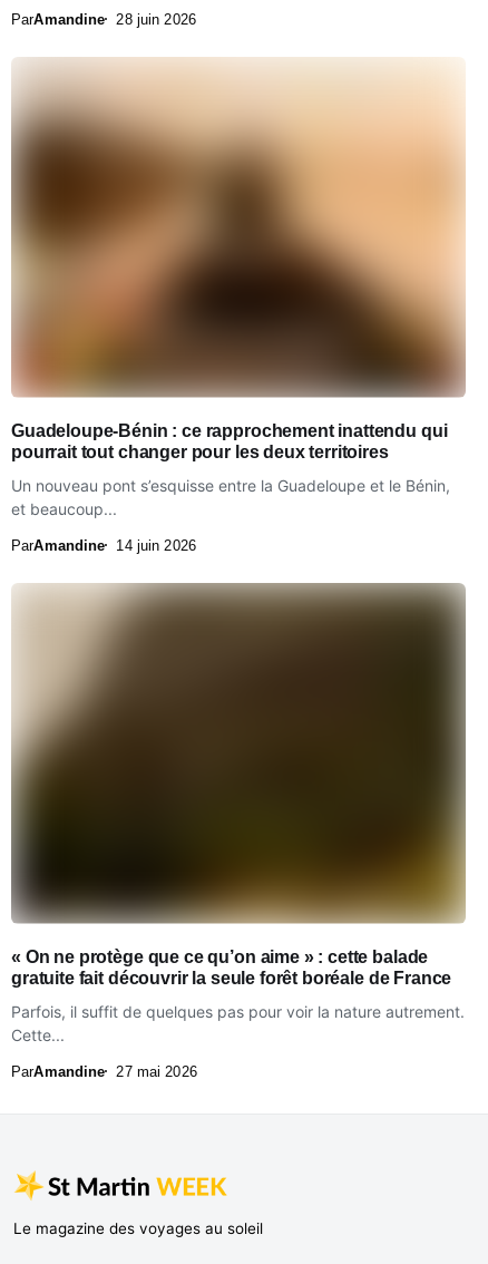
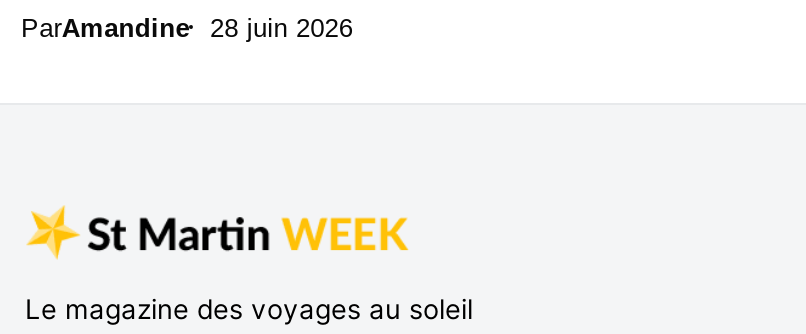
[10,57,466,553] [image] | Guadeloupe-Bénin : ce rapprochement inattendu qui | pourrait tout changer pour les deux territoires | Un nouveau pont s’esquisse entre la Guadeloupe et le Bénin, | et beaucoup... | ParAmandine | 14 juin 2026 -> none
[10,583,467,1080] [image] | « On ne protège que ce qu’on aime » : cette balade | gratuite fait découvrir la seule forêt boréale de France | Parfois, il suffit de quelques pas pour voir la nature autrement. | Cette... | ParAmandine | 27 mai 2026 -> none

